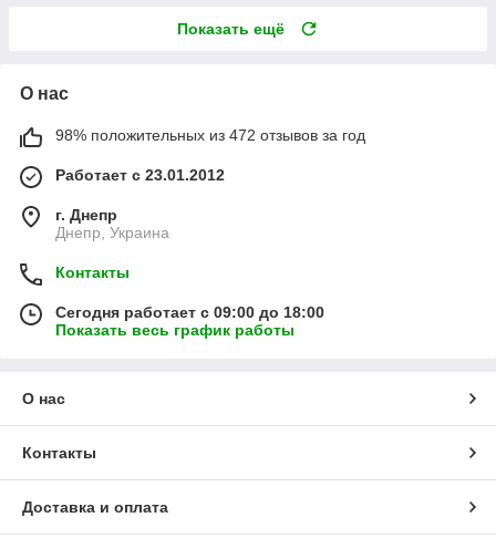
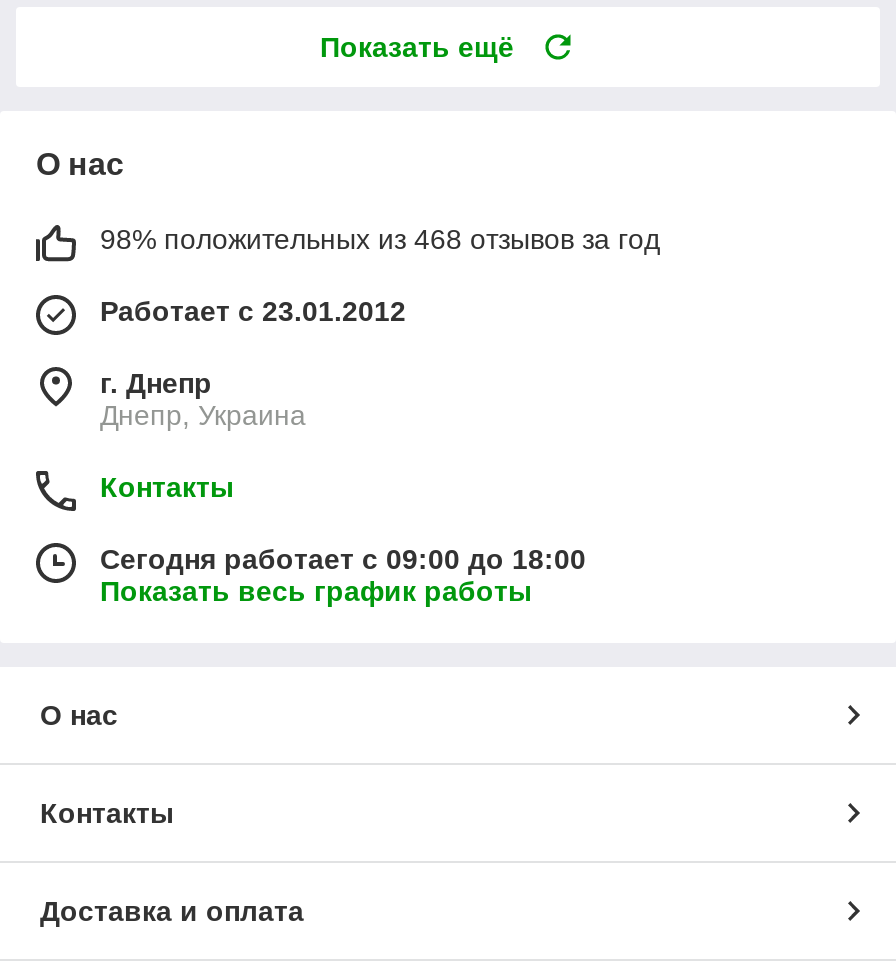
[55,126,365,144] 98% положительных из 472 отзывов за год -> [100,223,660,255] 98% положительных из 468 отзывов за год

